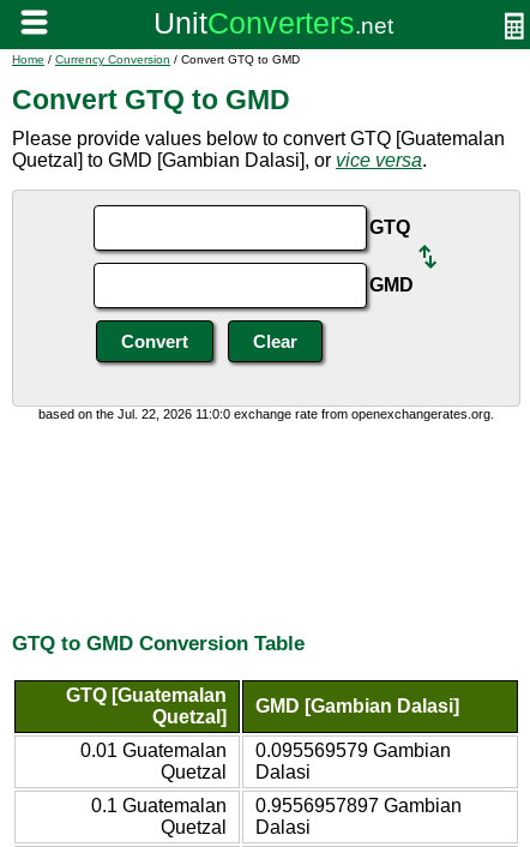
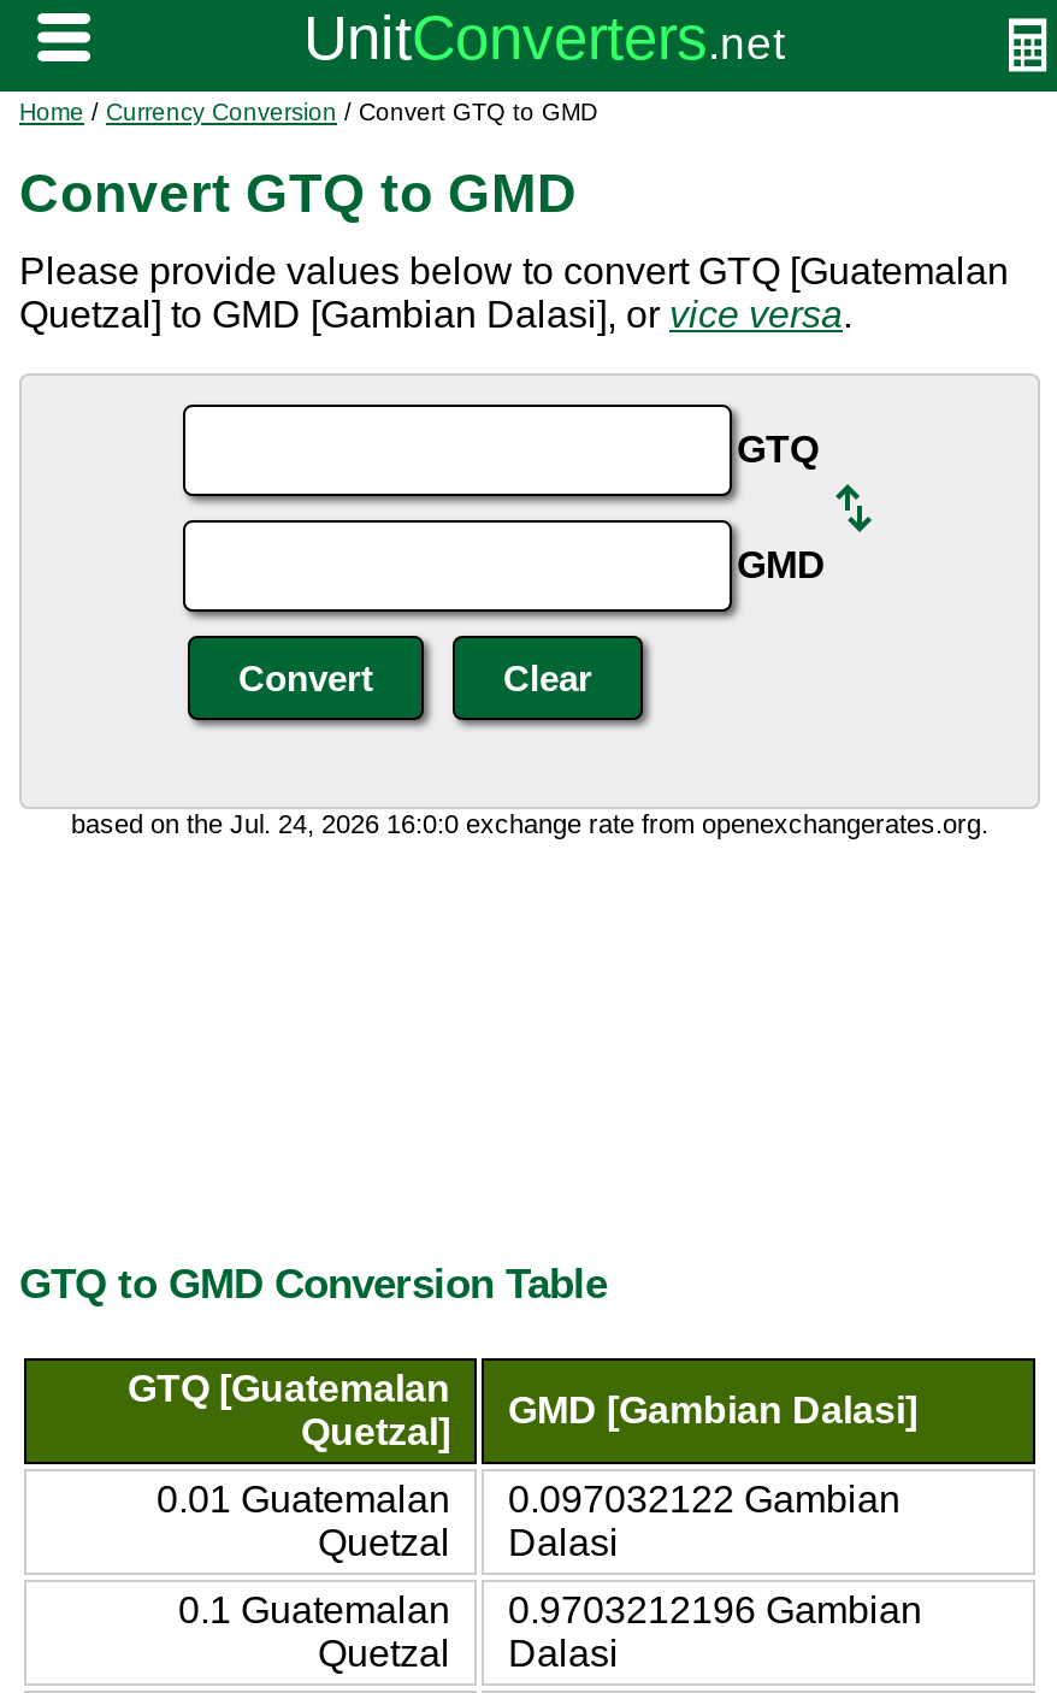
[38,407,494,421] based on the Jul. 22, 2026 11:0:0 exchange rate from openexchangerates.org. -> [71,809,988,838] based on the Jul. 24, 2026 16:0:0 exchange rate from openexchangerates.org.
[80,740,451,760] 0.01 Guatemalan 0.095569579 Gambian -> [157,1478,900,1519] 0.01 Guatemalan 0.097032122 Gambian
[91,795,462,815] 0.1 Guatemalan 0.9556957897 Gambian -> [178,1589,922,1630] 0.1 Guatemalan 0.9703212196 Gambian

